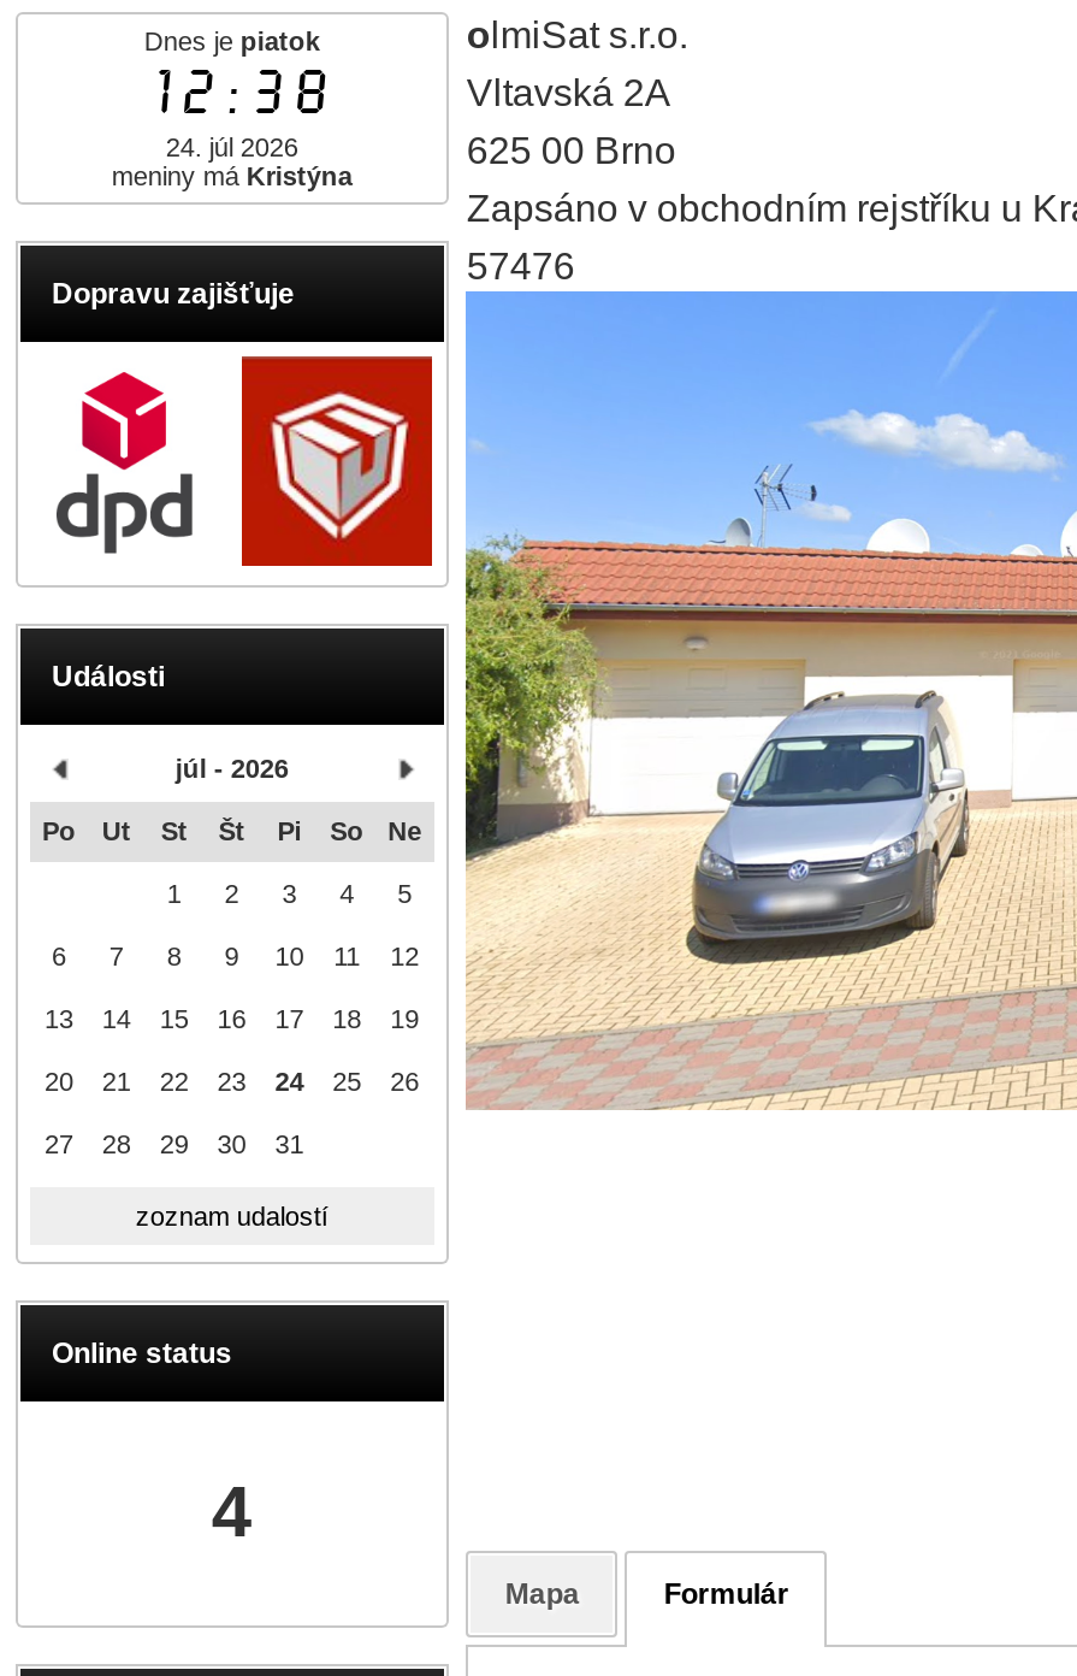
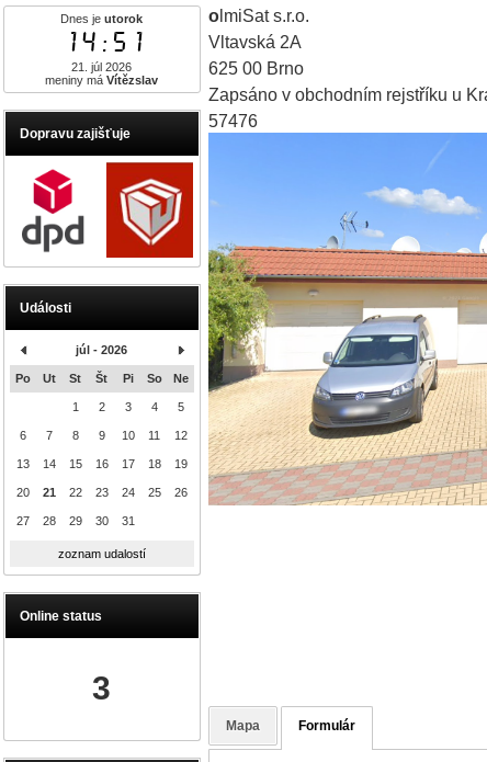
[144,26,320,54] Dnes je piatok -> [61,12,143,25] Dnes je utorok
[135,54,328,131] 12:38 -> [61,25,143,60] 14:51
[166,131,298,160] 24. júl 2026 -> [72,60,132,73] 21. júl 2026
[111,160,352,189] meniny má Kristýna -> [45,73,158,86] meniny má Vítězslav
[211,1470,252,1550] 4 -> [92,669,111,706] 3

